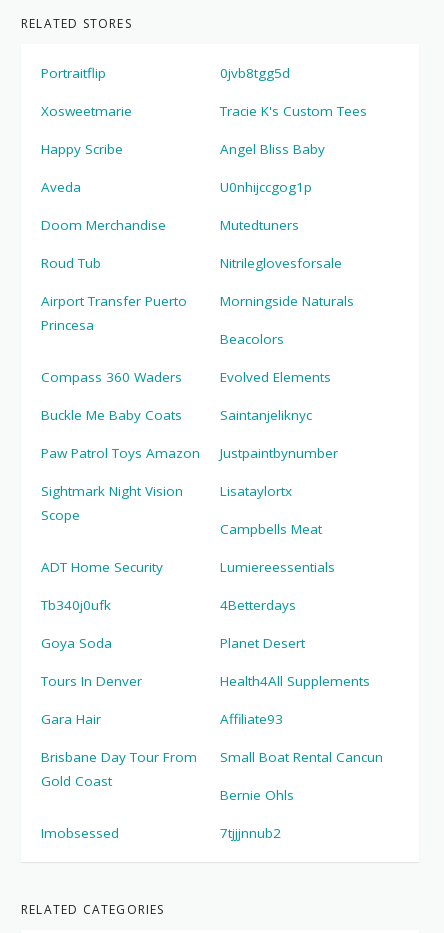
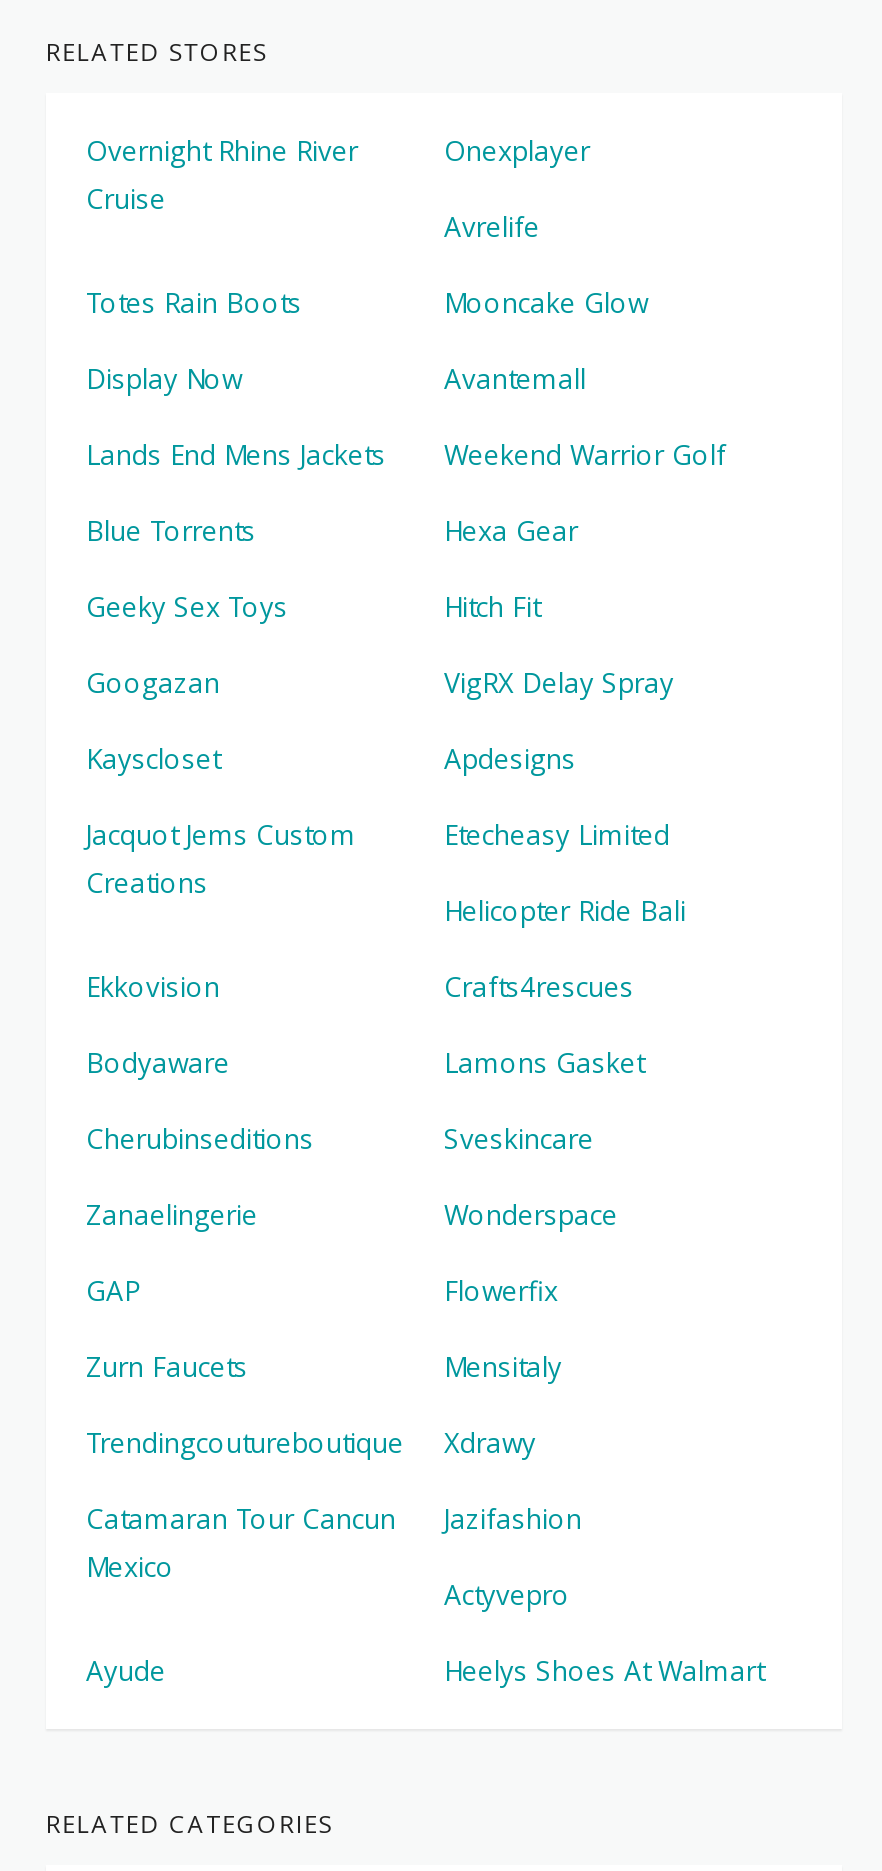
[41,64,290,82] Portraitflip | 0jvb8tgg5d -> [86,133,358,217] Overnight Rhine River | Cruise
[41,102,367,120] Xosweetmarie | Tracie K's Custom Tees -> [444,133,590,169] Onexplayer
[41,140,325,158] Happy Scribe | Angel Bliss Baby -> [444,209,540,245] Avrelife
[41,178,312,196] Aveda | U0nhijccgog1p -> [86,285,648,321] Totes Rain Boots | Mooncake Glow
[41,216,299,234] Doom Merchandise | Mutedtuners -> [86,361,586,397] Display Now | Avantemall
[41,254,342,272] Roud Tub | Nitrileglovesforsale -> [86,437,726,473] Lands End Mens Jackets | Weekend Warrior Golf
[41,292,187,334] Airport Transfer Puerto | Princesa -> [86,513,578,549] Blue Torrents | Hexa Gear
[220,292,354,310] Morningside Naturals -> [86,589,540,625] Geeky Sex Toys | Hitch Fit
[220,330,284,348] Beacolors -> [86,665,674,701] Googazan | VigRX Delay Spray
[41,368,331,386] Compass 360 Waders | Evolved Elements -> [86,741,576,777] Kayscloset | Apdesigns
[41,406,312,424] Buckle Me Baby Coats | Saintanjeliknyc -> [86,817,356,901] Jacquot Jems Custom | Creations
[41,444,338,462] Paw Patrol Toys Amazon | Justpaintbynumber -> [444,817,670,853] Etecheasy Limited
[41,482,183,524] Sightmark Night Vision | Scope -> [444,893,686,929] Helicopter Ride Bali
[220,482,292,500] Lisataylortx -> [86,969,634,1005] Ekkovision | Crafts4rescues
[220,520,322,538] Campbells Meat -> [86,1045,644,1081] Bodyaware | Lamons Gasket
[41,558,335,576] ADT Home Security | Lumiereessentials -> [86,1121,594,1157] Cherubinseditions | Sveskincare
[41,596,296,614] Tb340j0ufk | 4Betterdays -> [86,1197,618,1233] Zanaelingerie | Wonderspace
[41,634,305,652] Goya Soda | Planet Desert -> [86,1273,558,1309] GAP | Flowerfix
[41,672,370,690] Tours In Denver | Health4All Supplements -> [86,1349,562,1385] Zurn Faucets | Mensitaly
[41,710,283,728] Gara Hair | Affiliate93 -> [86,1425,536,1461] Trendingcoutureboutique | Xdrawy
[41,748,197,790] Brisbane Day Tour From | Gold Coast -> [86,1501,396,1585] Catamaran Tour Cancun | Mexico
[220,748,383,766] Small Boat Rental Cancun -> [444,1501,582,1537] Jazifashion
[220,786,294,804] Bernie Ohls -> [444,1577,570,1613] Actyvepro
[41,824,281,842] Imobsessed | 7tjjjnnub2 -> [86,1653,764,1689] Ayude | Heelys Shoes At Walmart

